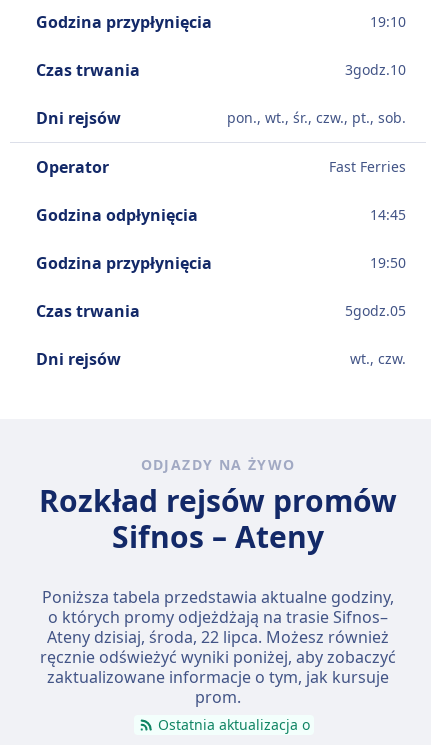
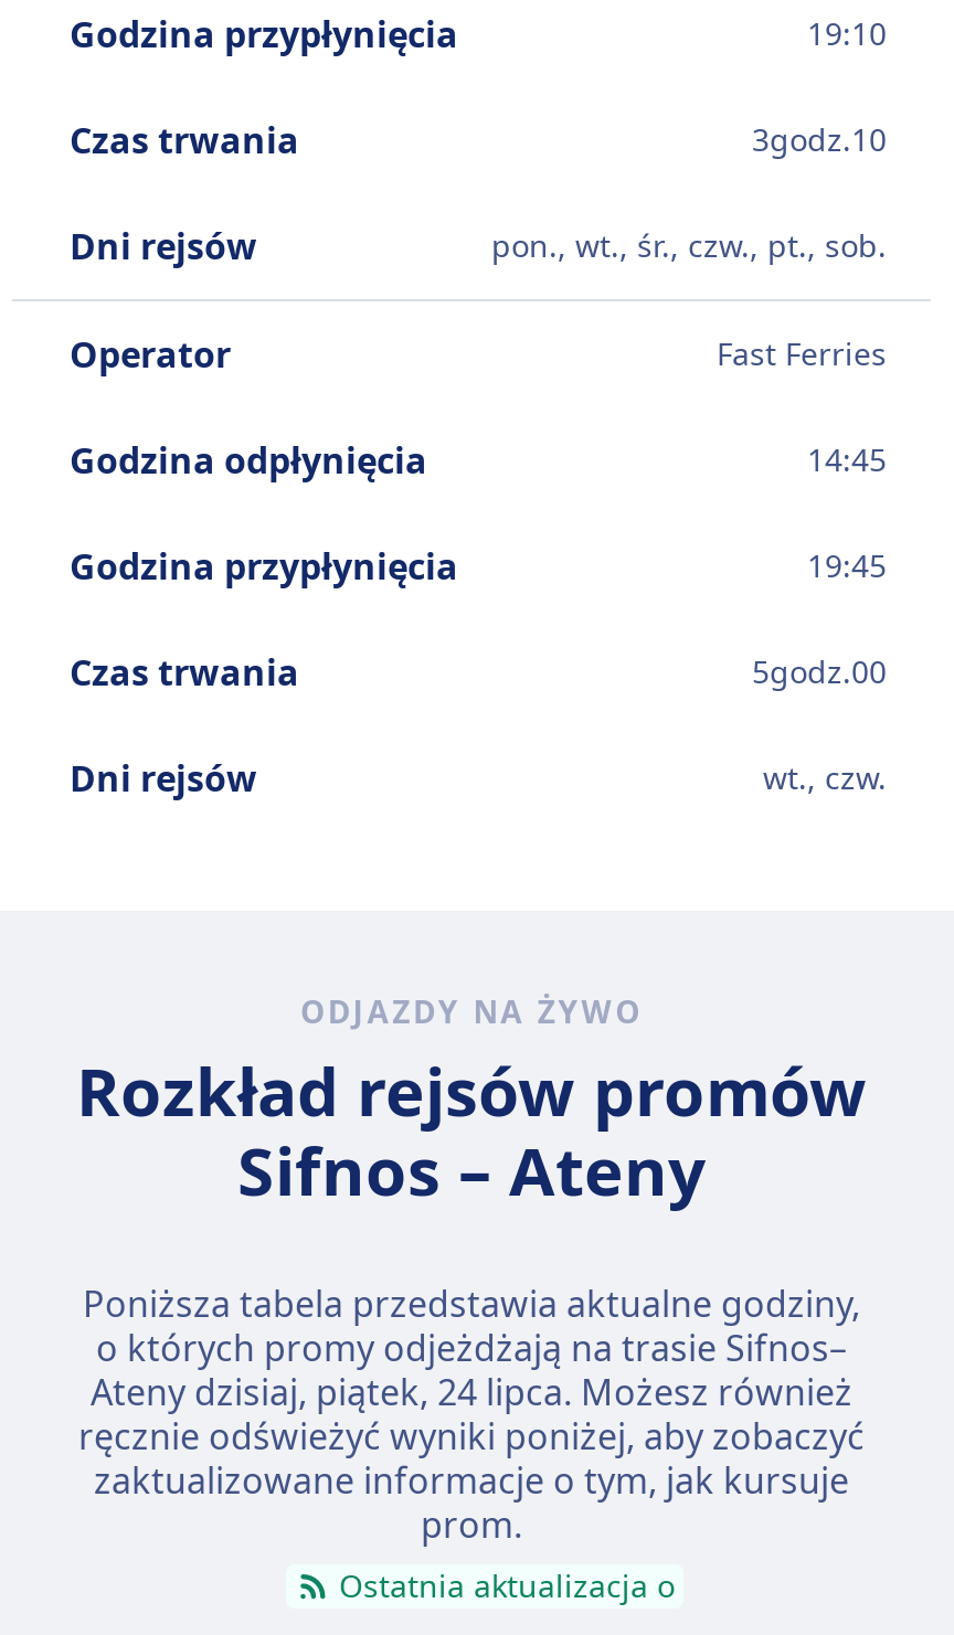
[370,253,406,272] 19:50 -> [807,544,887,586] 19:45
[345,301,406,320] 5godz.05 -> [752,650,887,692] 5godz.00
[47,626,389,648] Ateny dzisiaj, środa, 22 lipca. Możesz również -> [91,1368,852,1416] Ateny dzisiaj, piątek, 24 lipca. Możesz również

